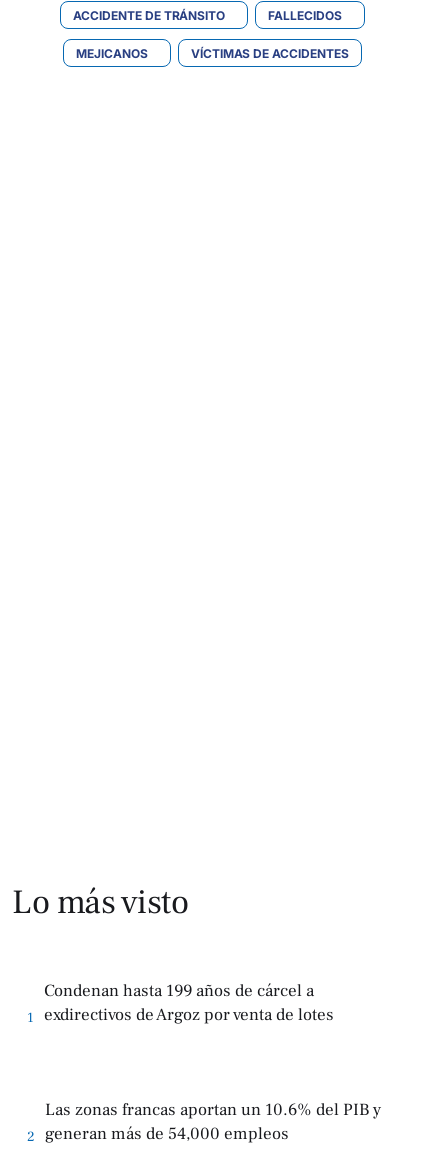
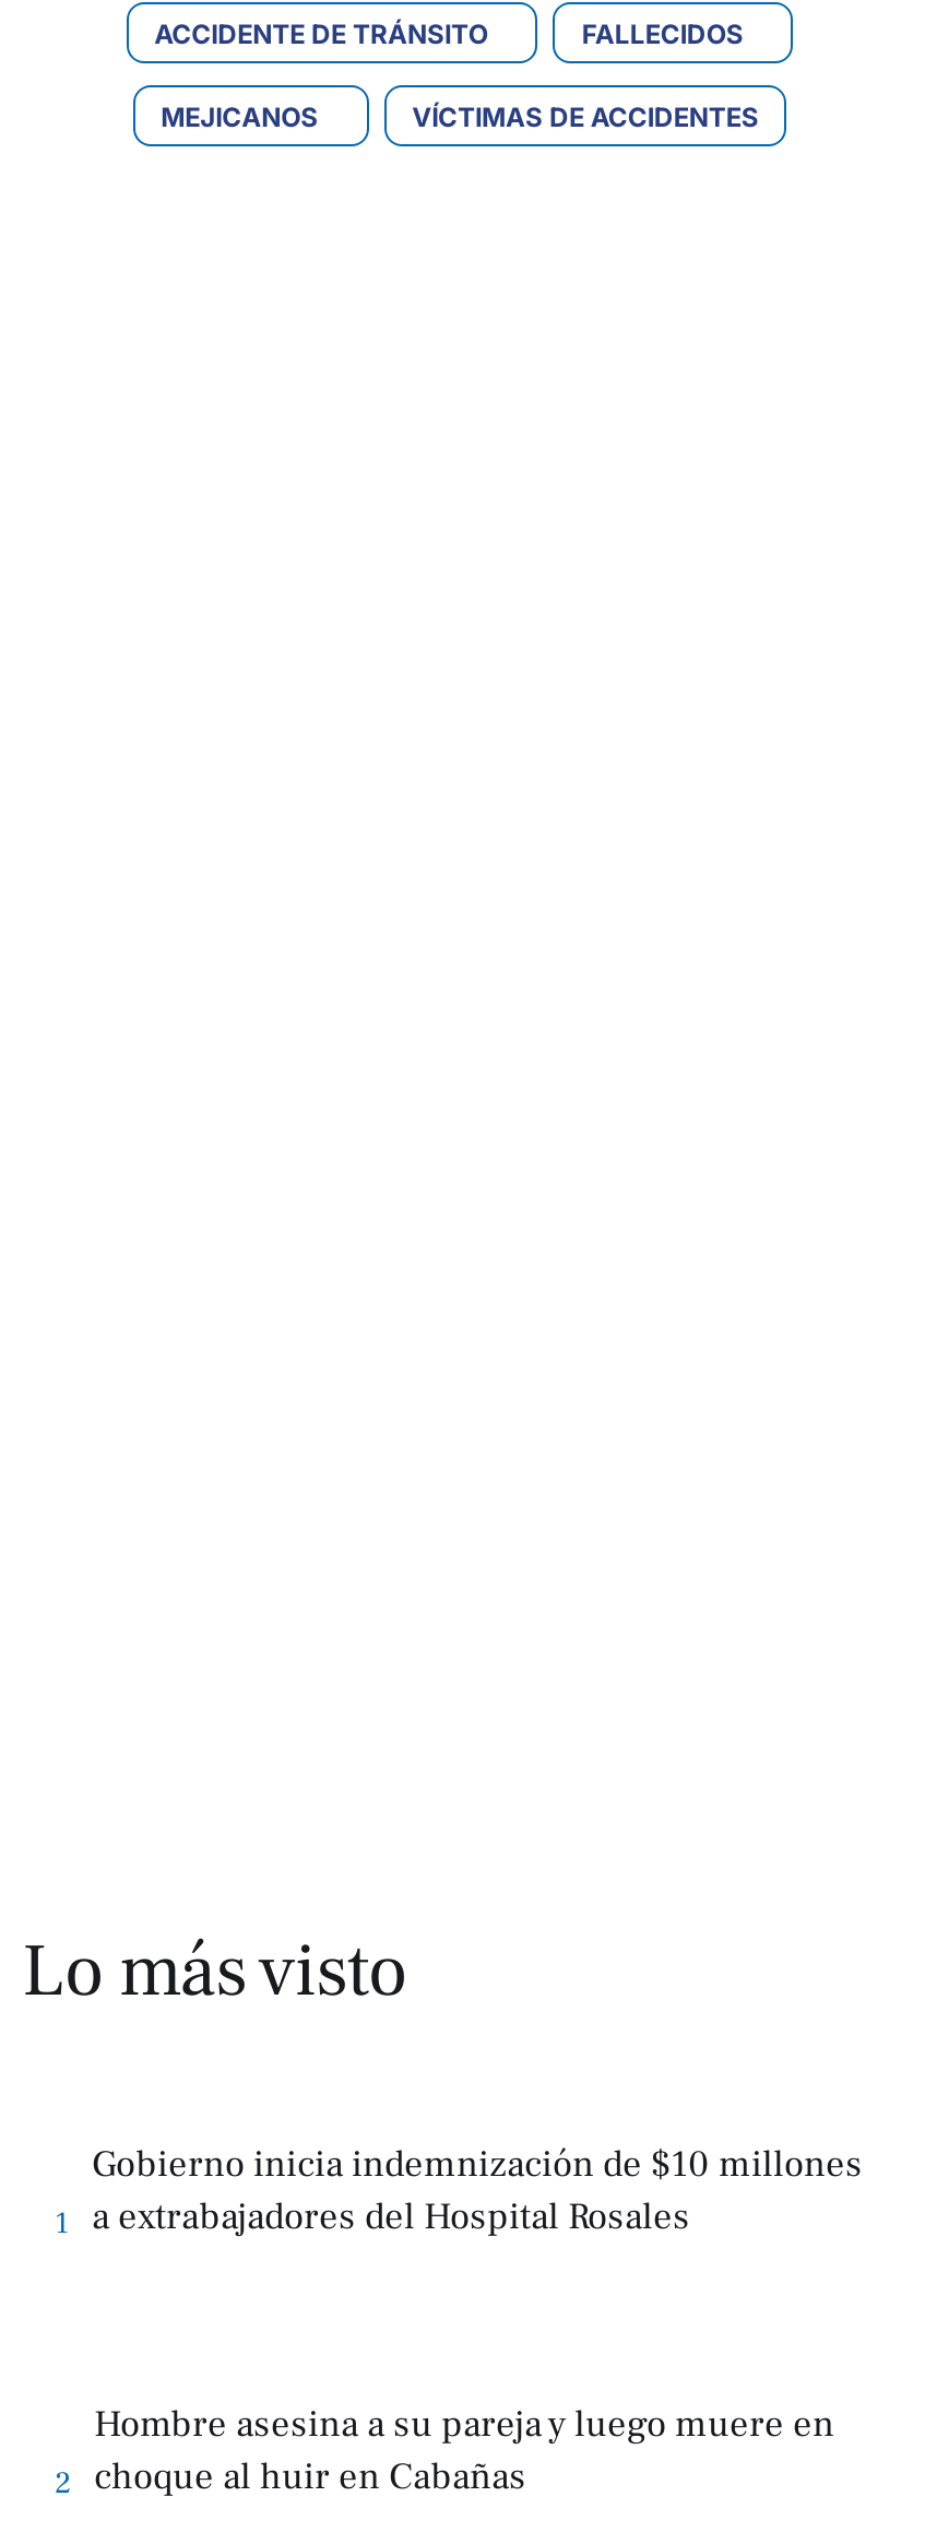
[44,980,334,1026] Condenan hasta 199 años de cárcel a | exdirectivos de Argoz por venta de lotes -> [92,2141,863,2241] Gobierno inicia indemnización de $10 millones | a extrabajadores del Hospital Rosales
[45,1099,381,1145] Las zonas francas aportan un 10.6% del PIB y | generan más de 54,000 empleos -> [94,2401,834,2501] Hombre asesina a su pareja y luego muere en | choque al huir en Cabañas

